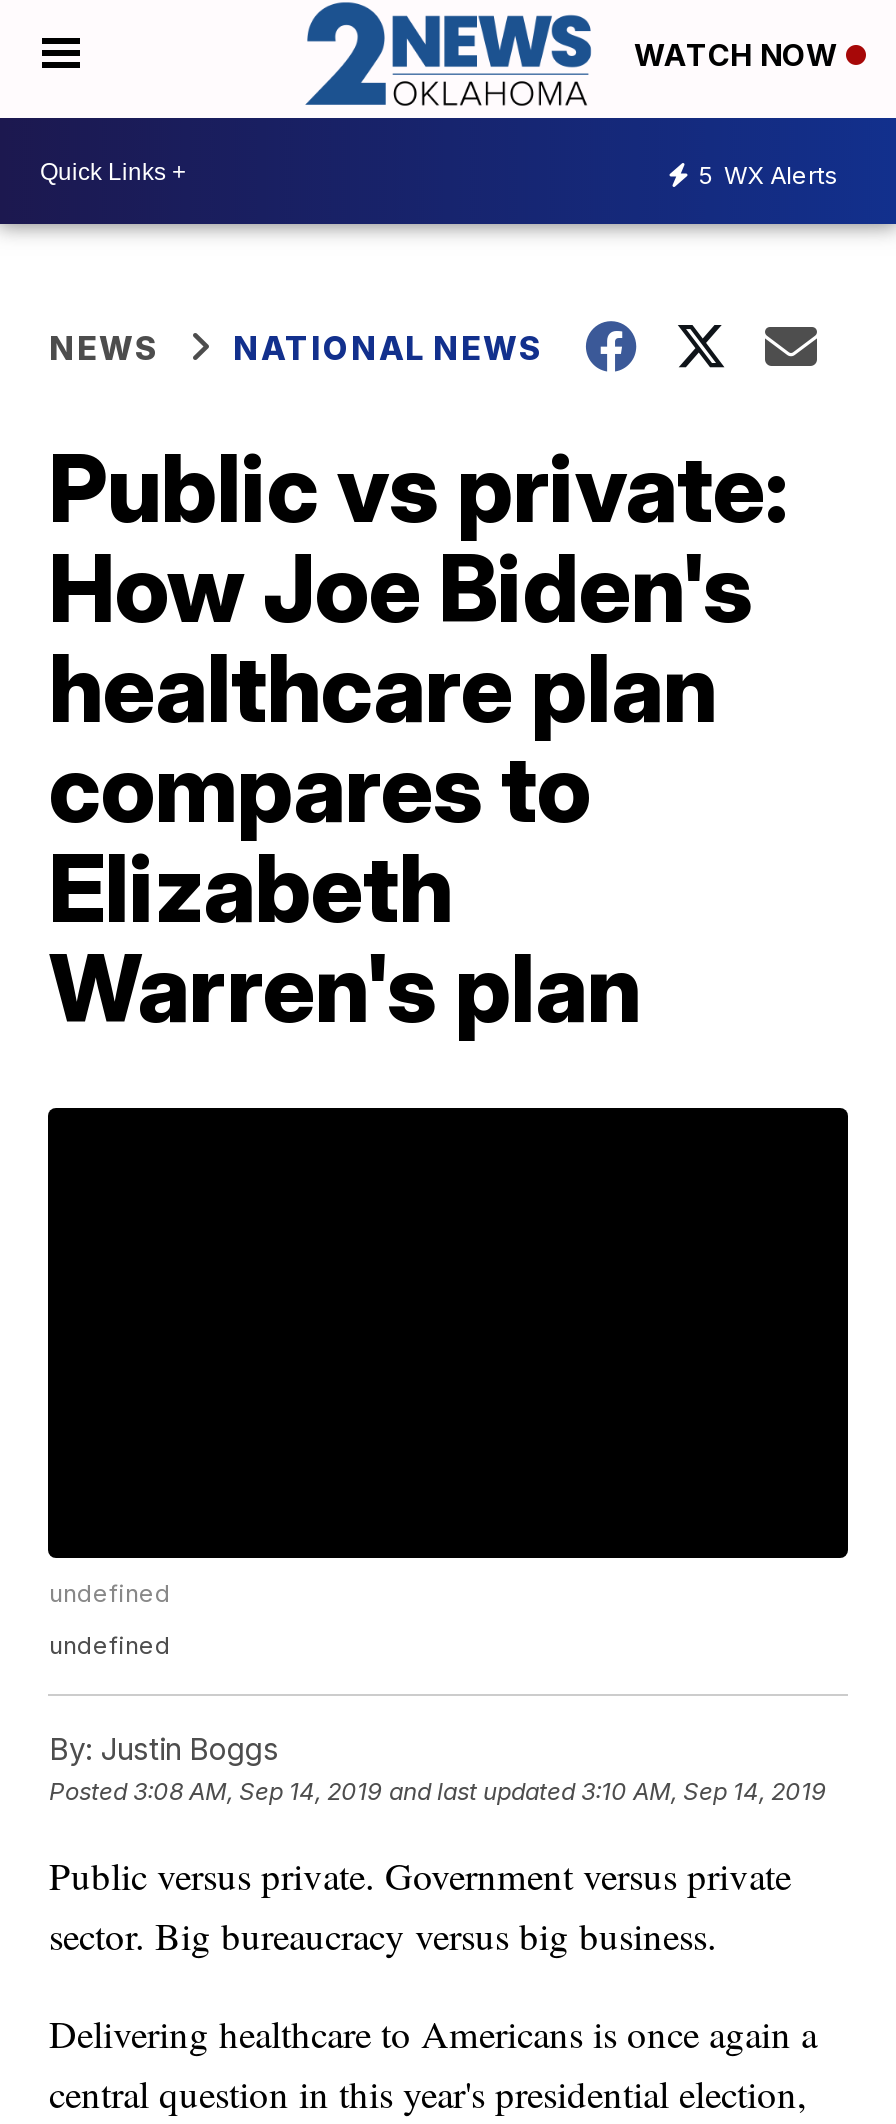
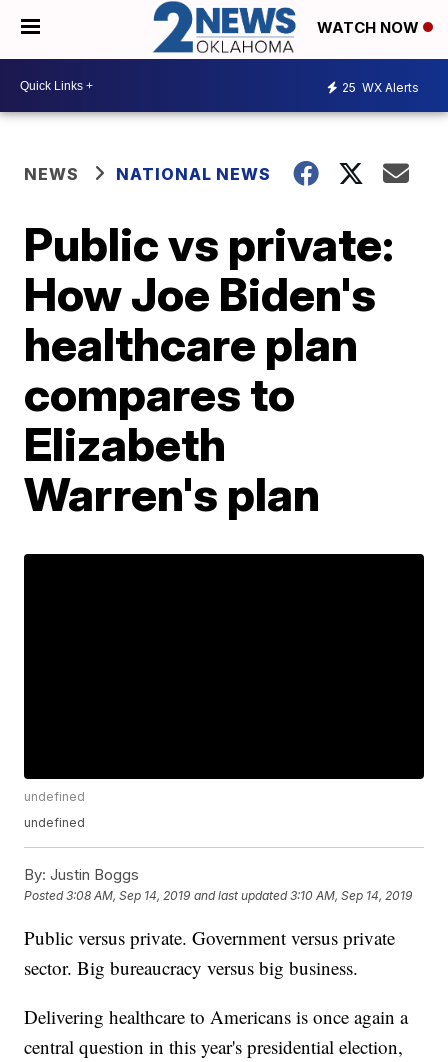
[698,159,838,189] 5 WX Alerts -> [342,80,419,95] 25 WX Alerts

